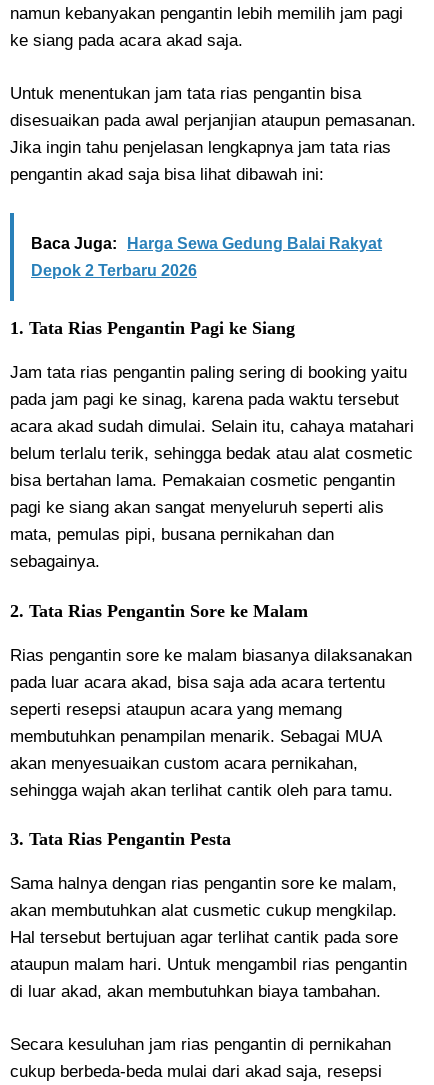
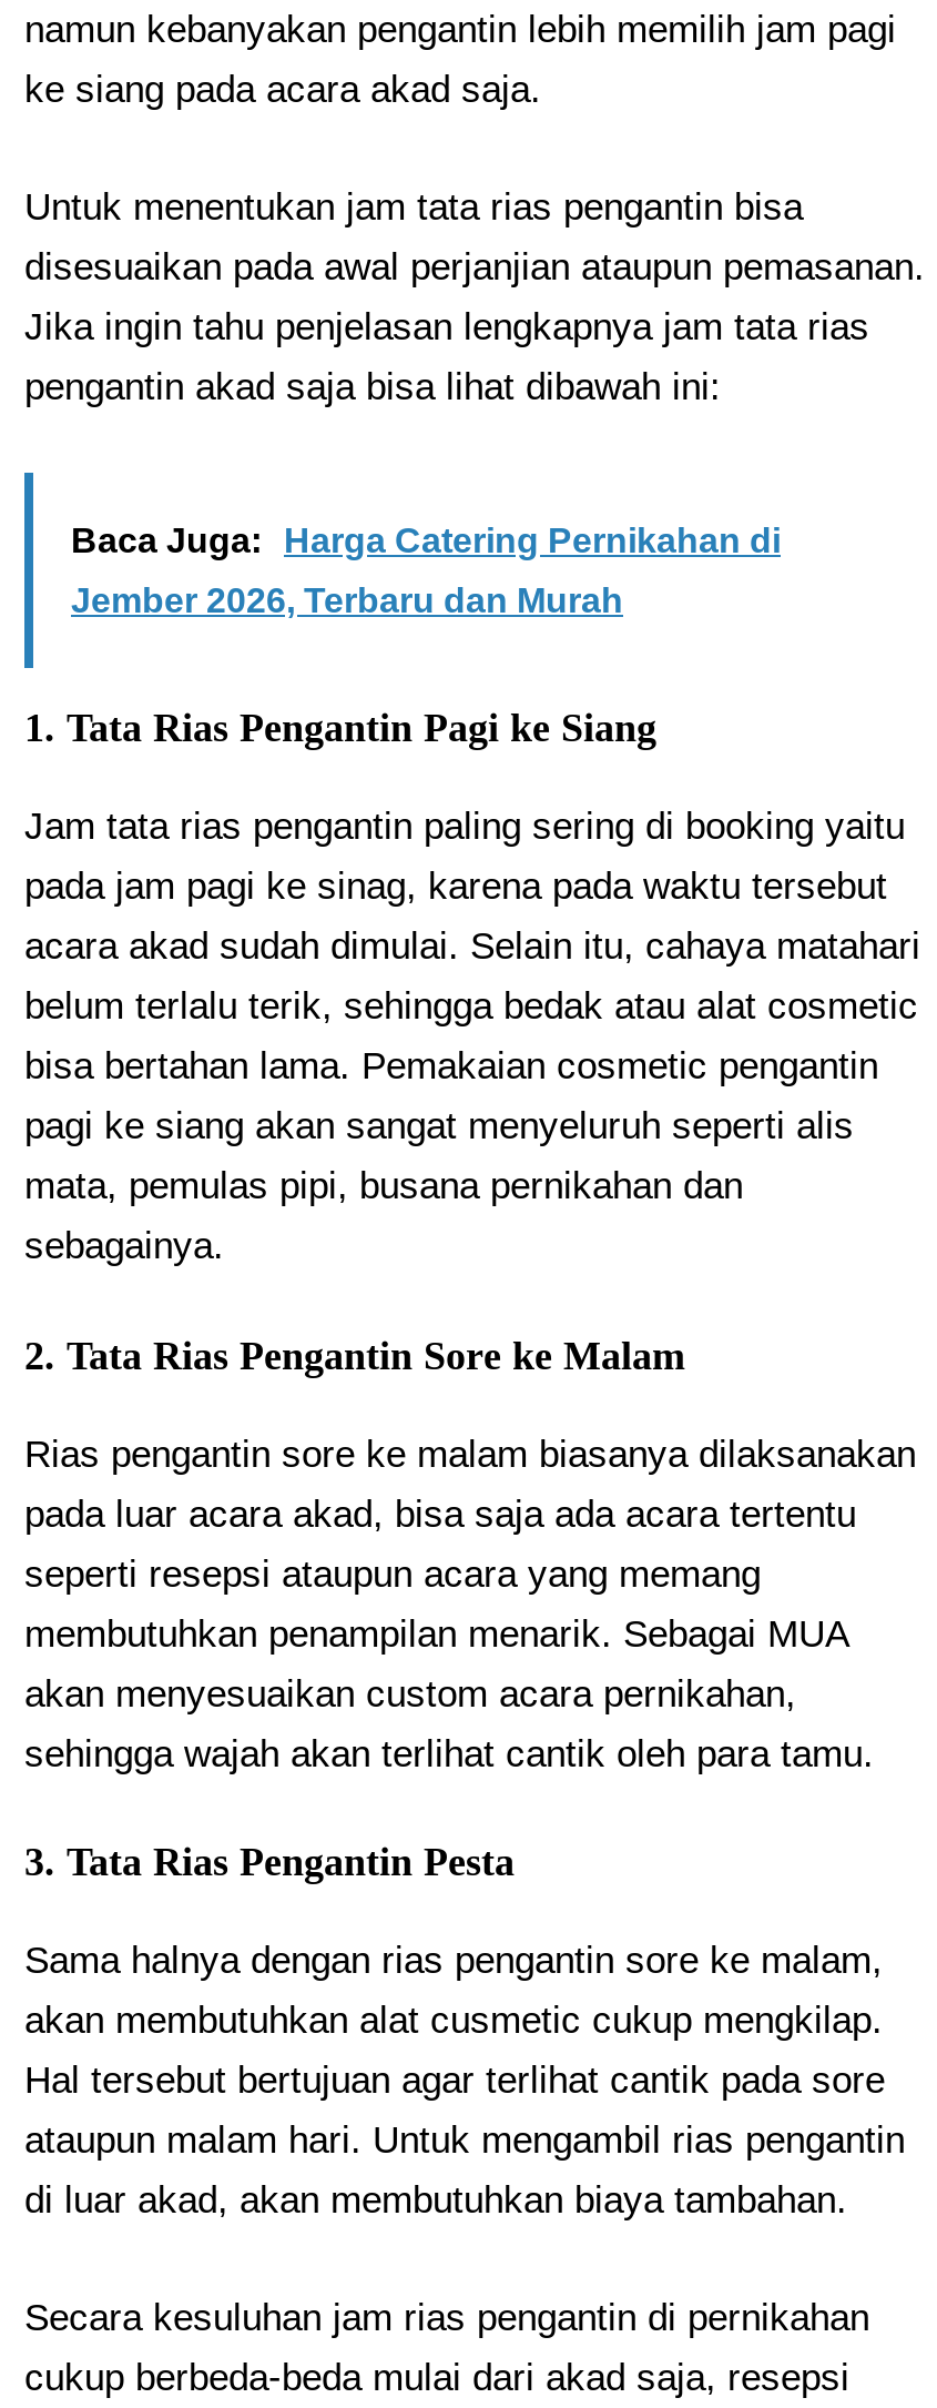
[31,235,382,252] Baca Juga: Harga Sewa Gedung Balai Rakyat -> [71,522,781,560] Baca Juga: Harga Catering Pernikahan di
[31,262,197,279] Depok 2 Terbaru 2026 -> [71,582,623,620] Jember 2026, Terbaru dan Murah

